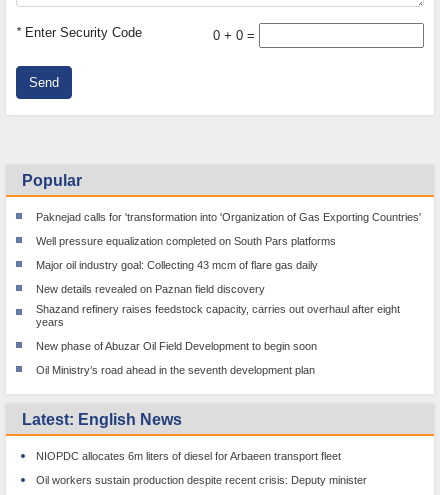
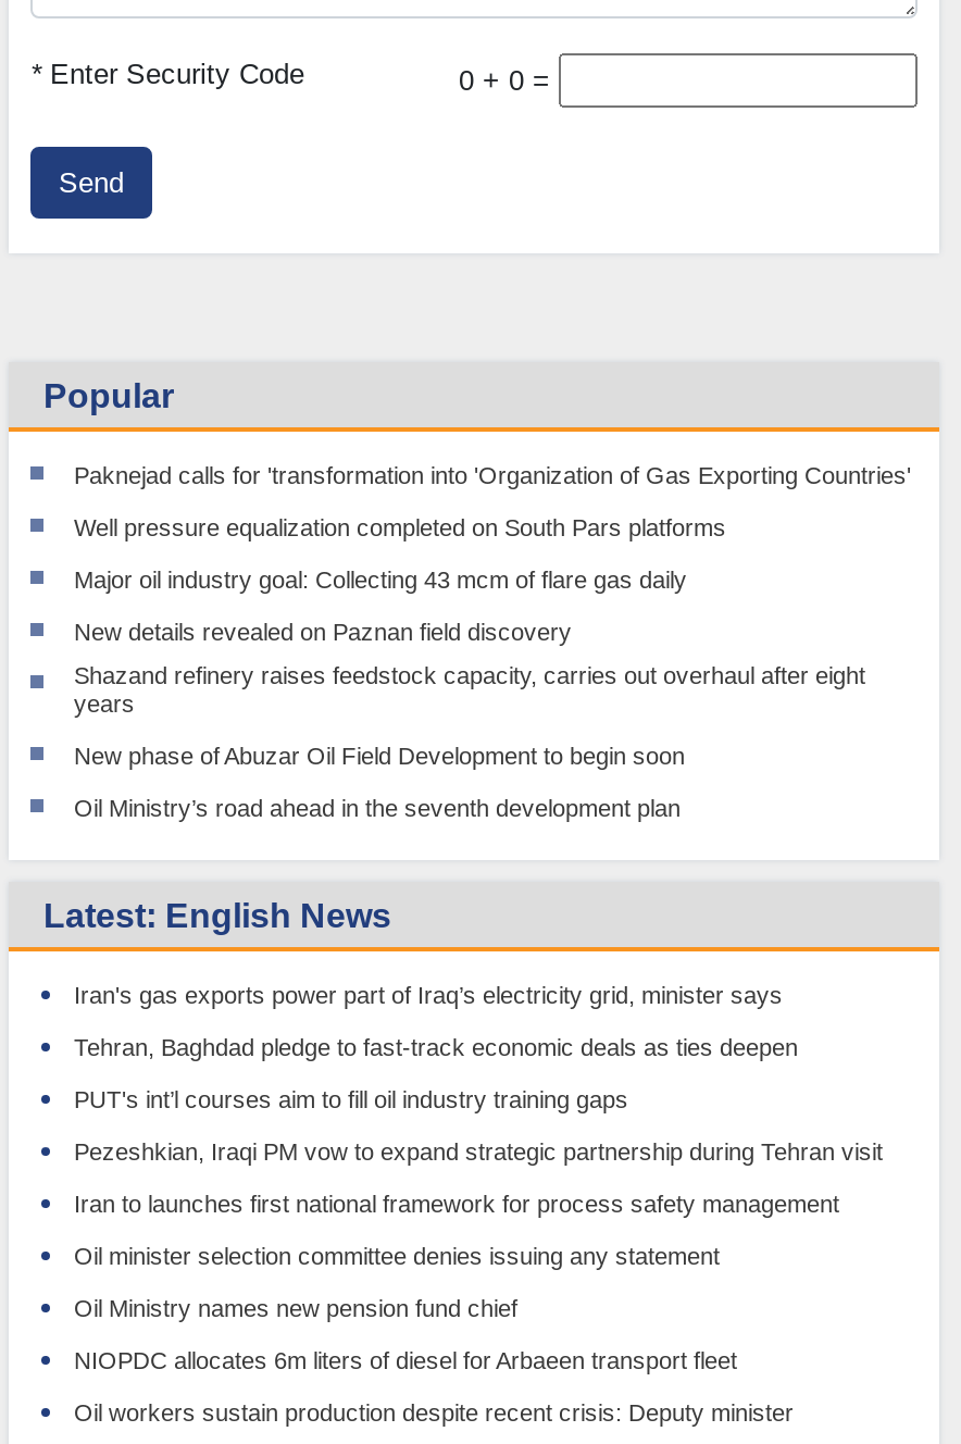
none -> [74,982,883,1321] Iran's gas exports power part of Iraq’s electricity grid, minister says | Tehran, Baghdad pledge to fast-track economic deals as ties deepen | PUT's int’l courses aim to fill oil industry training gaps | Pezeshkian, Iraqi PM vow to expand strategic partnership during Tehran visit | Iran to launches first national framework for process safety management | Oil minister selection committee denies issuing any statement | Oil Ministry names new pension fund chief

